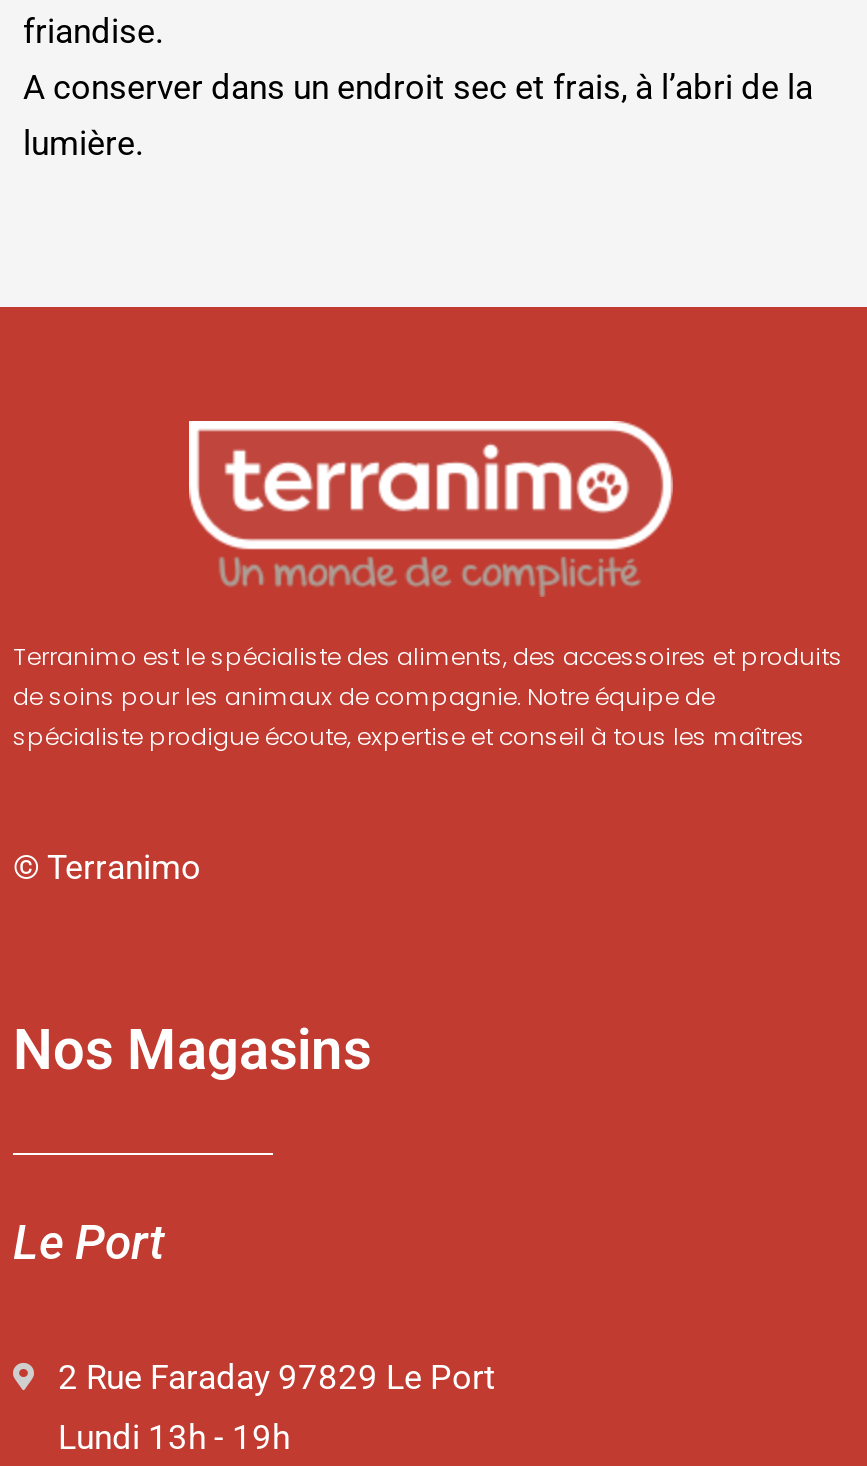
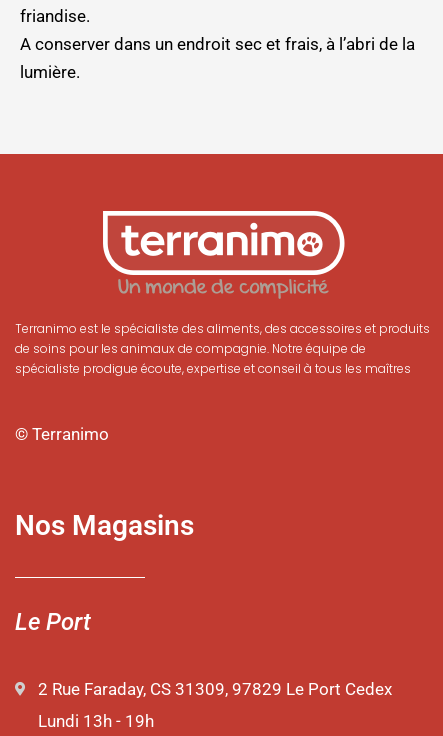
[58,1357,496,1397] 2 Rue Faraday 97829 Le Port -> [37,679,391,699] 2 Rue Faraday, CS 31309, 97829 Le Port Cedex

